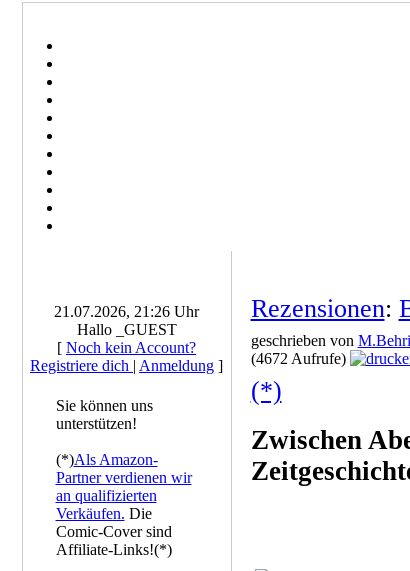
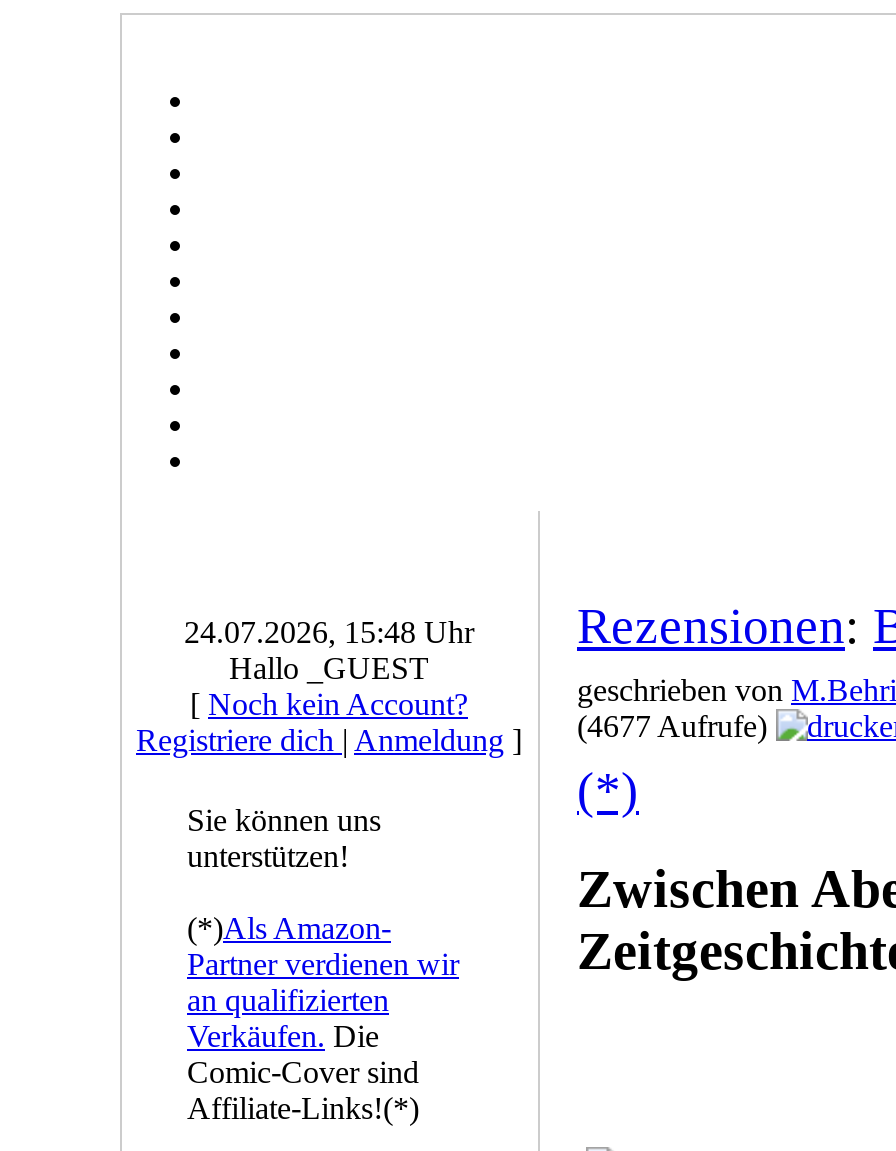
[54,303,199,320] 21.07.2026, 21:26 Uhr -> [184,615,474,649] 24.07.2026, 15:48 Uhr
[250,350,349,367] (4672 Aufrufe) -> [577,709,775,743] (4677 Aufrufe)

